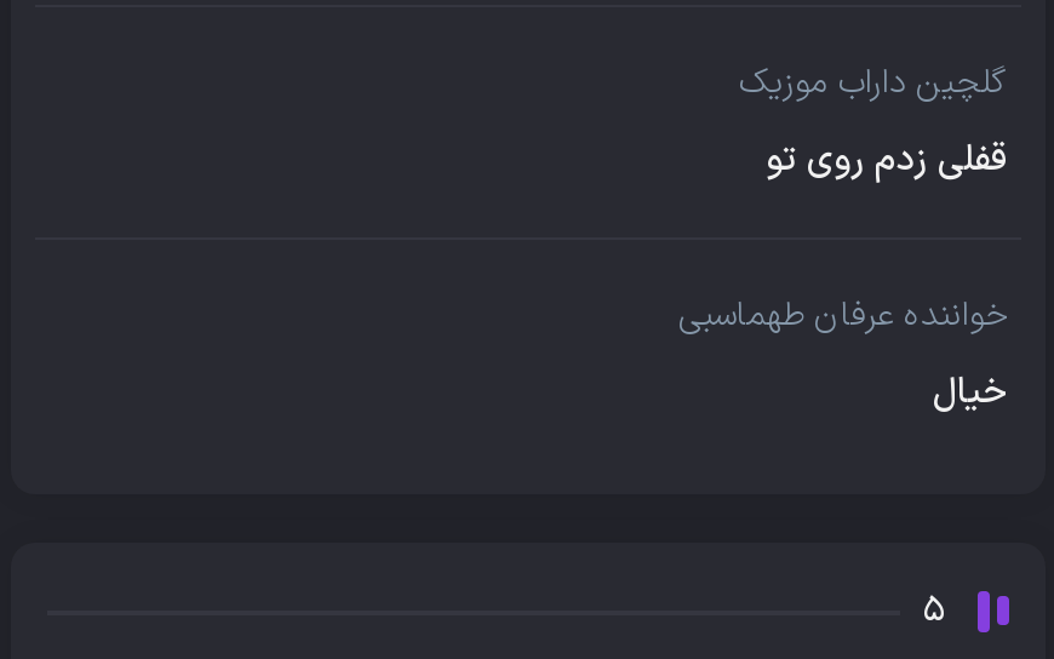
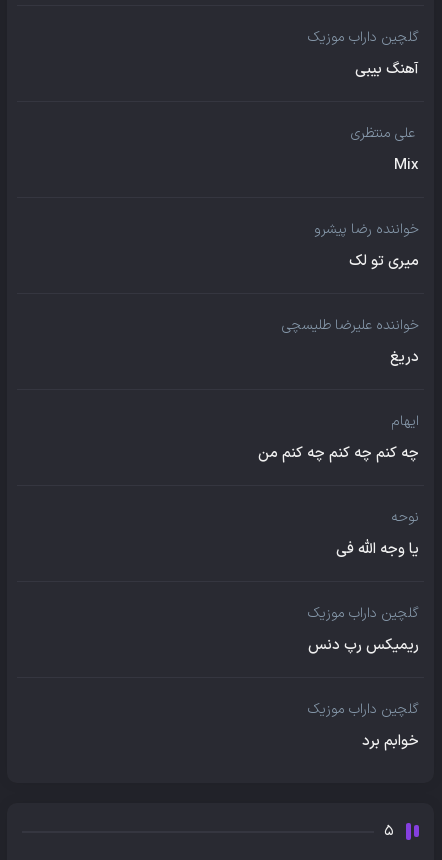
[678,132,1008,420] قفلی زدم روی تو | خواننده عرفان طهماسبی | خیال -> [257,57,418,752] آهنگ بیبی | علی منتظری | Mix | خواننده رضا پیشرو | میری تو لک | خواننده علیرضا طلیسچی | دریغ | ایهام | چه کنم چه کنم چه کنم من | نوحه | یا وجه الله فی | گلچین داراب موزیک | ریمیکس رپ دنس | گلچین داراب موزیک | خوابم برد

